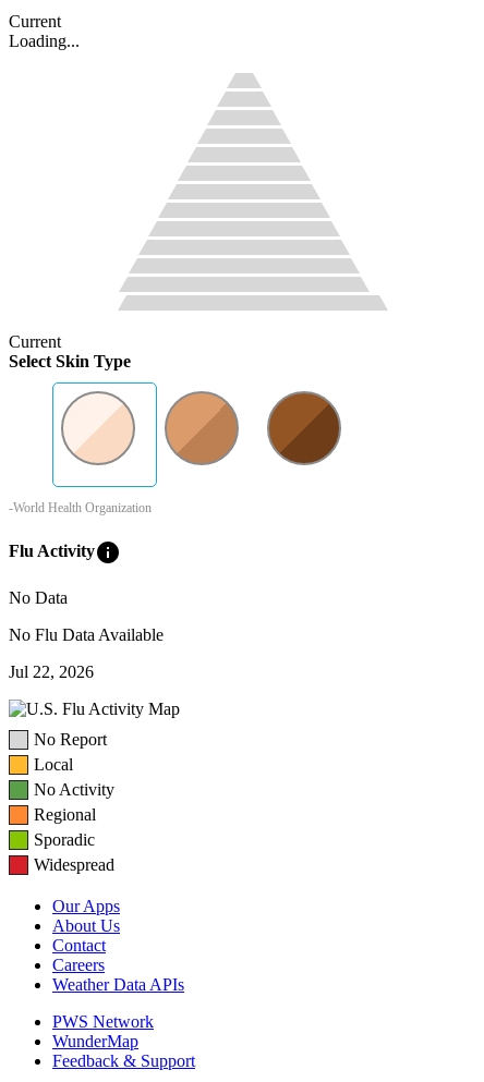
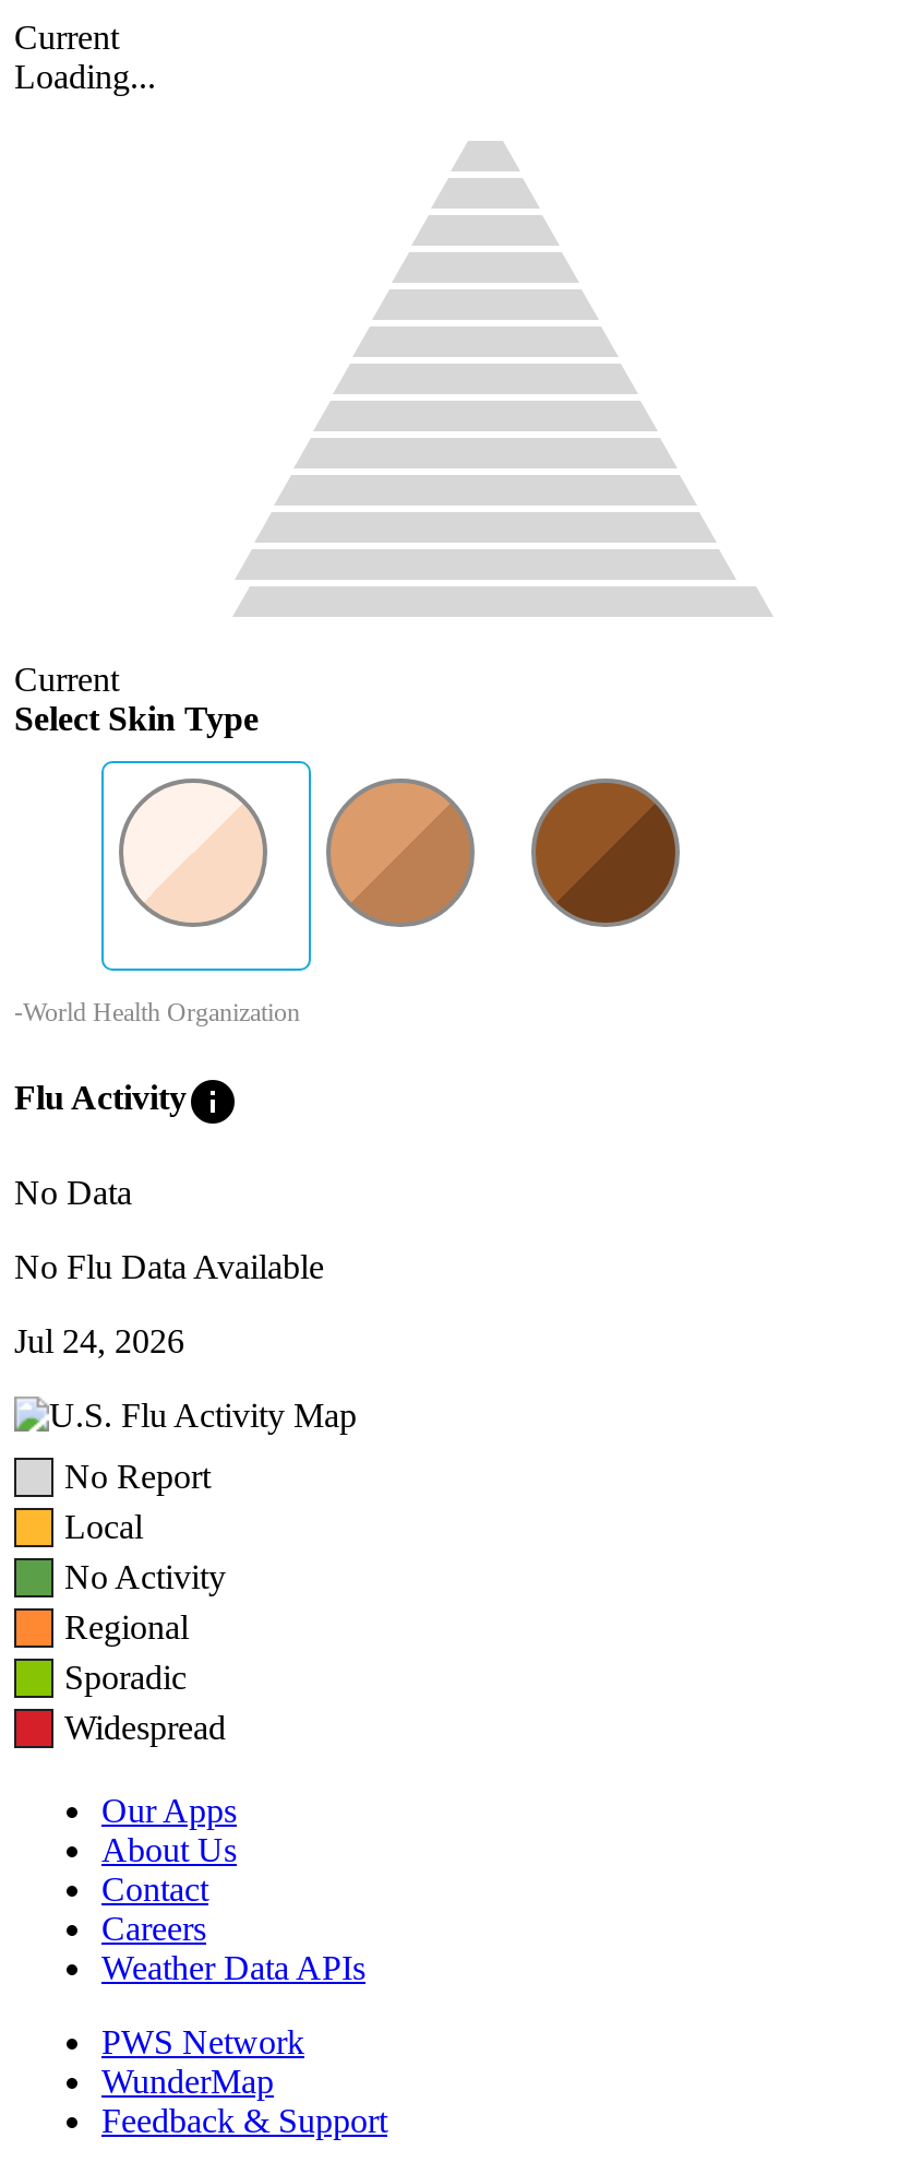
[9,663,94,681] Jul 22, 2026 -> [14,1323,184,1360] Jul 24, 2026

